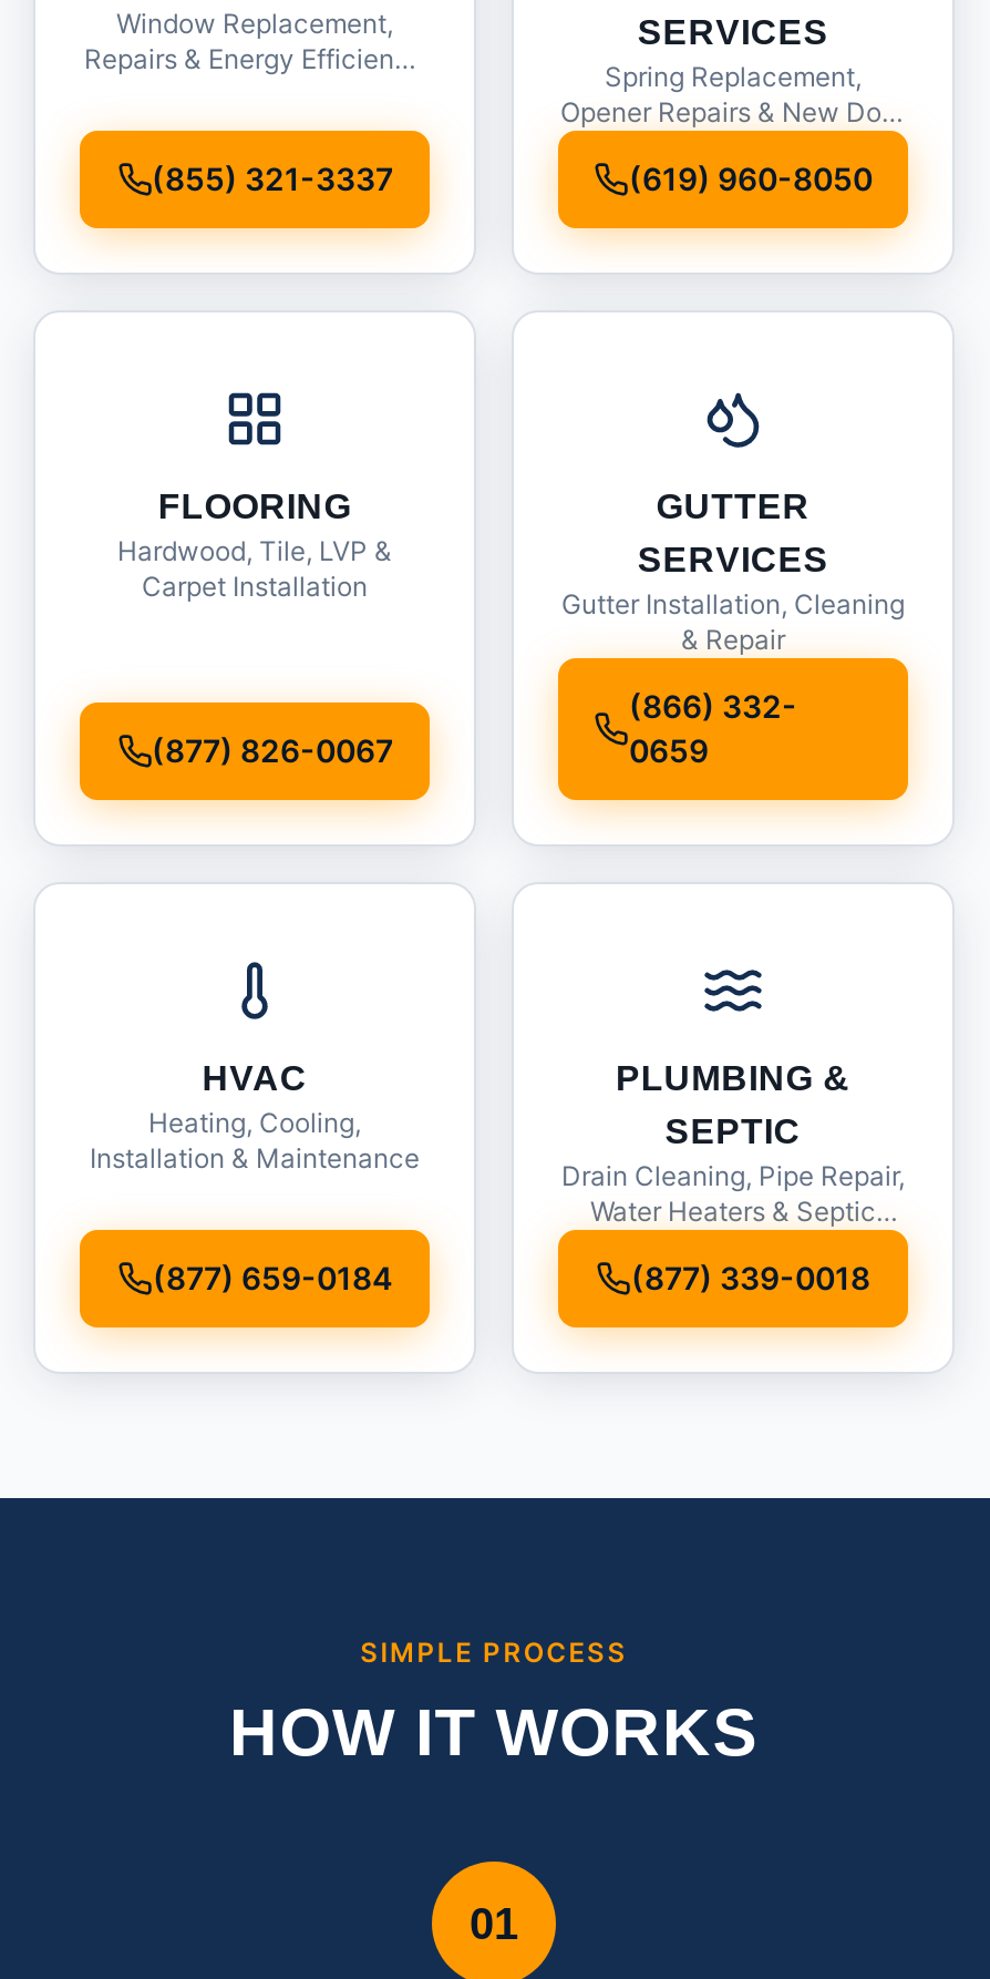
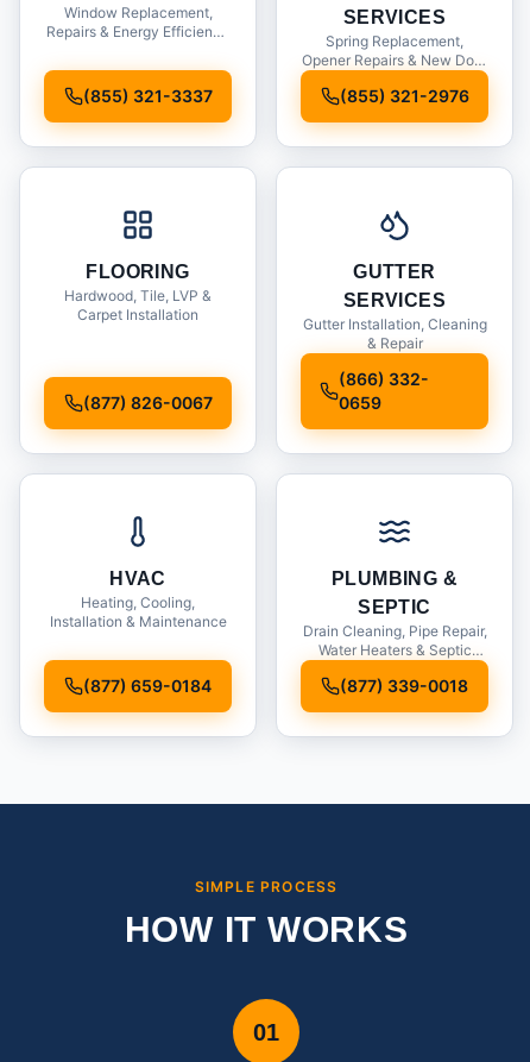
[629,160,873,197] (619) 960-8050 -> [339,86,469,106] (855) 321-2976

